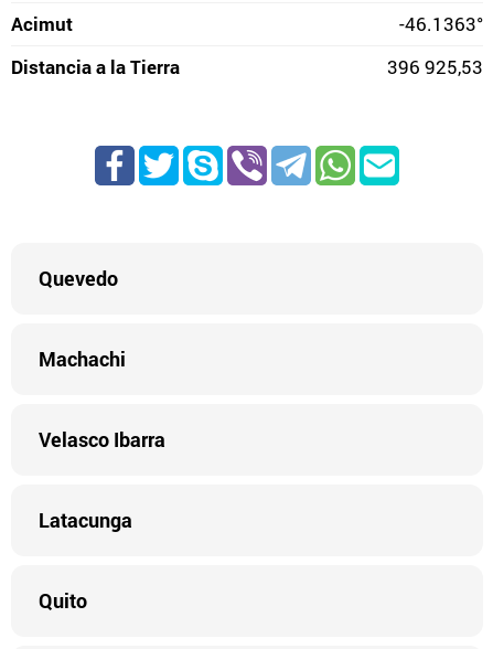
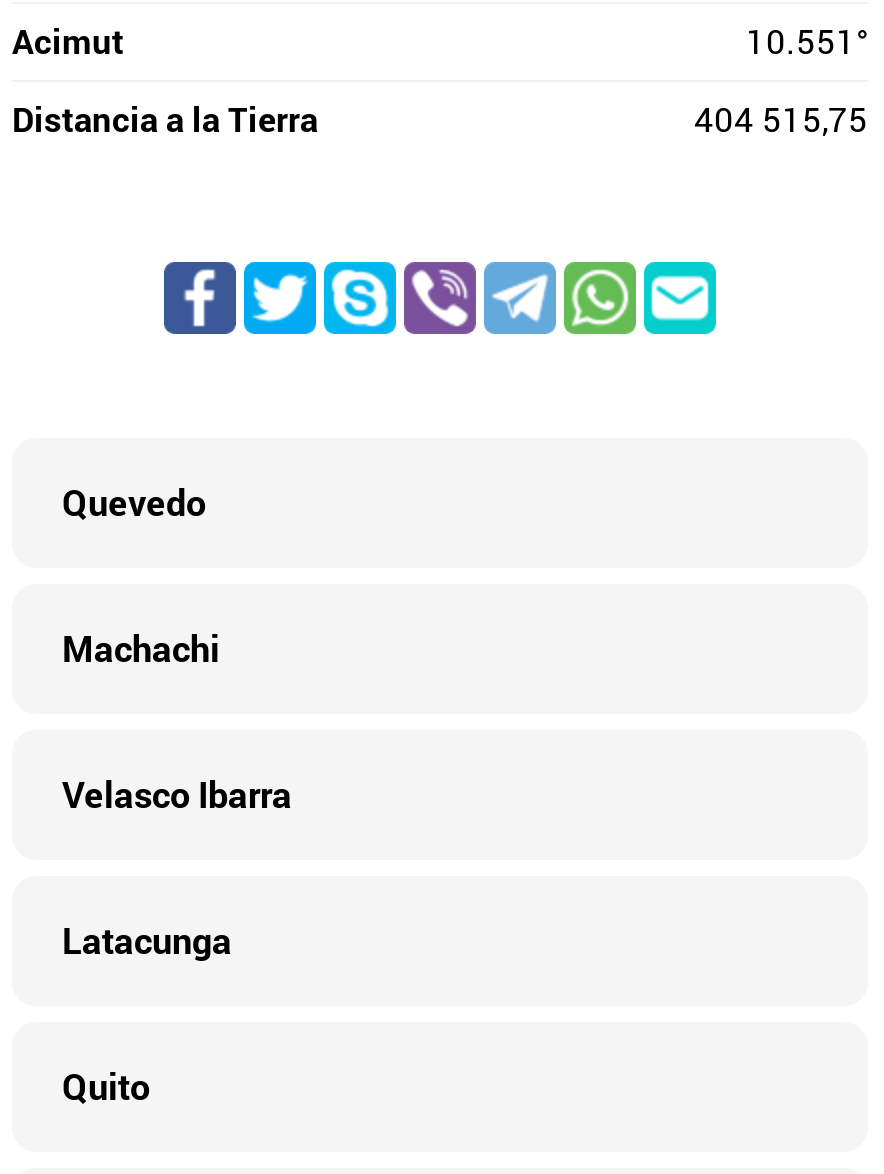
[399,11,483,36] -46.1363° -> [746,18,868,64] 10.551°
[387,54,483,79] 396 925,53 -> [694,96,868,142] 404 515,75

